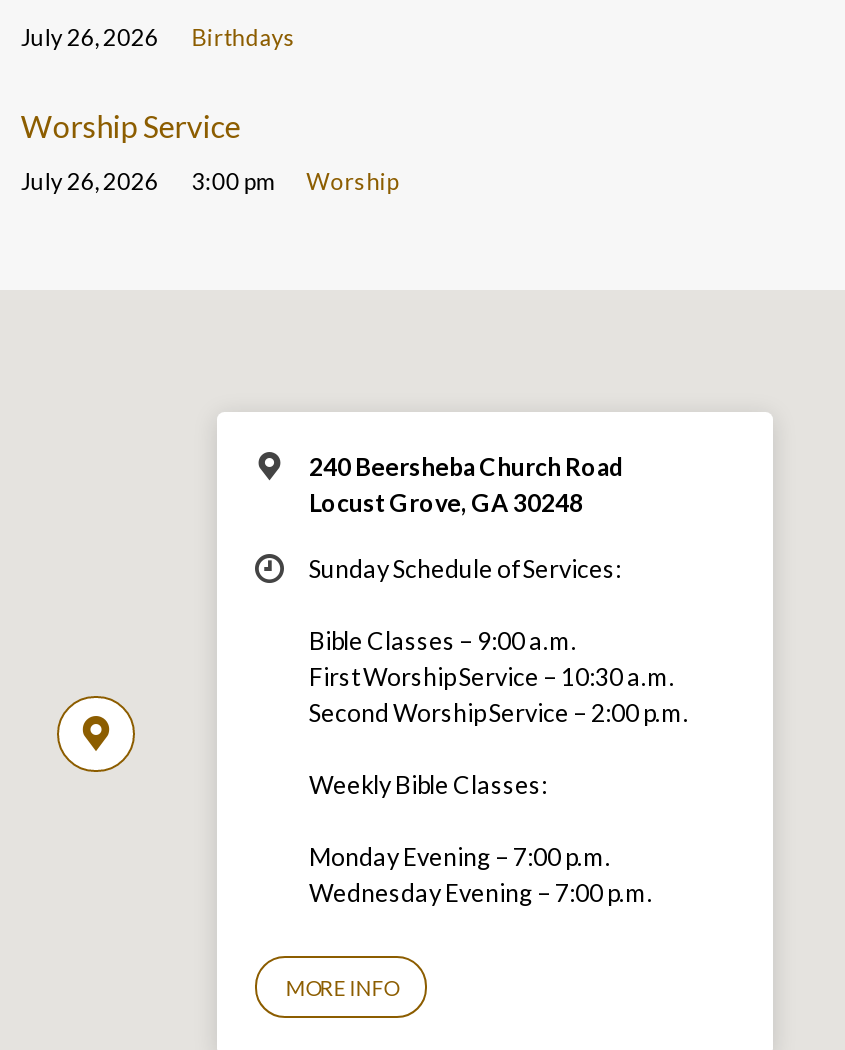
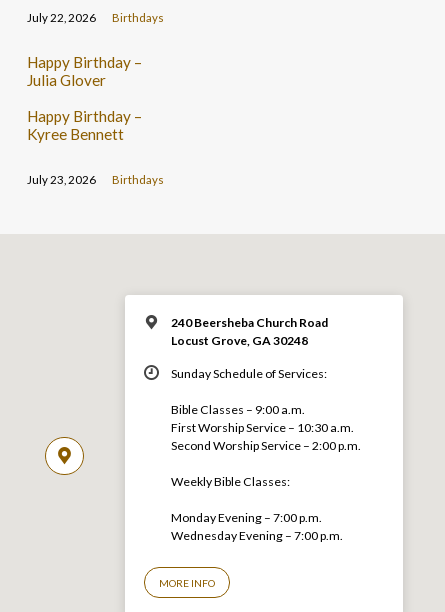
[21,24,295,50] July 26, 2026 Birthdays -> [27,11,164,24] July 22, 2026 Birthdays
[21,108,398,194] Worship Service | July 26, 2026 | 3:00 pm | Worship -> [27,53,164,186] Happy Birthday – | Julia Glover | Happy Birthday – | Kyree Bennett | July 23, 2026 | Birthdays

